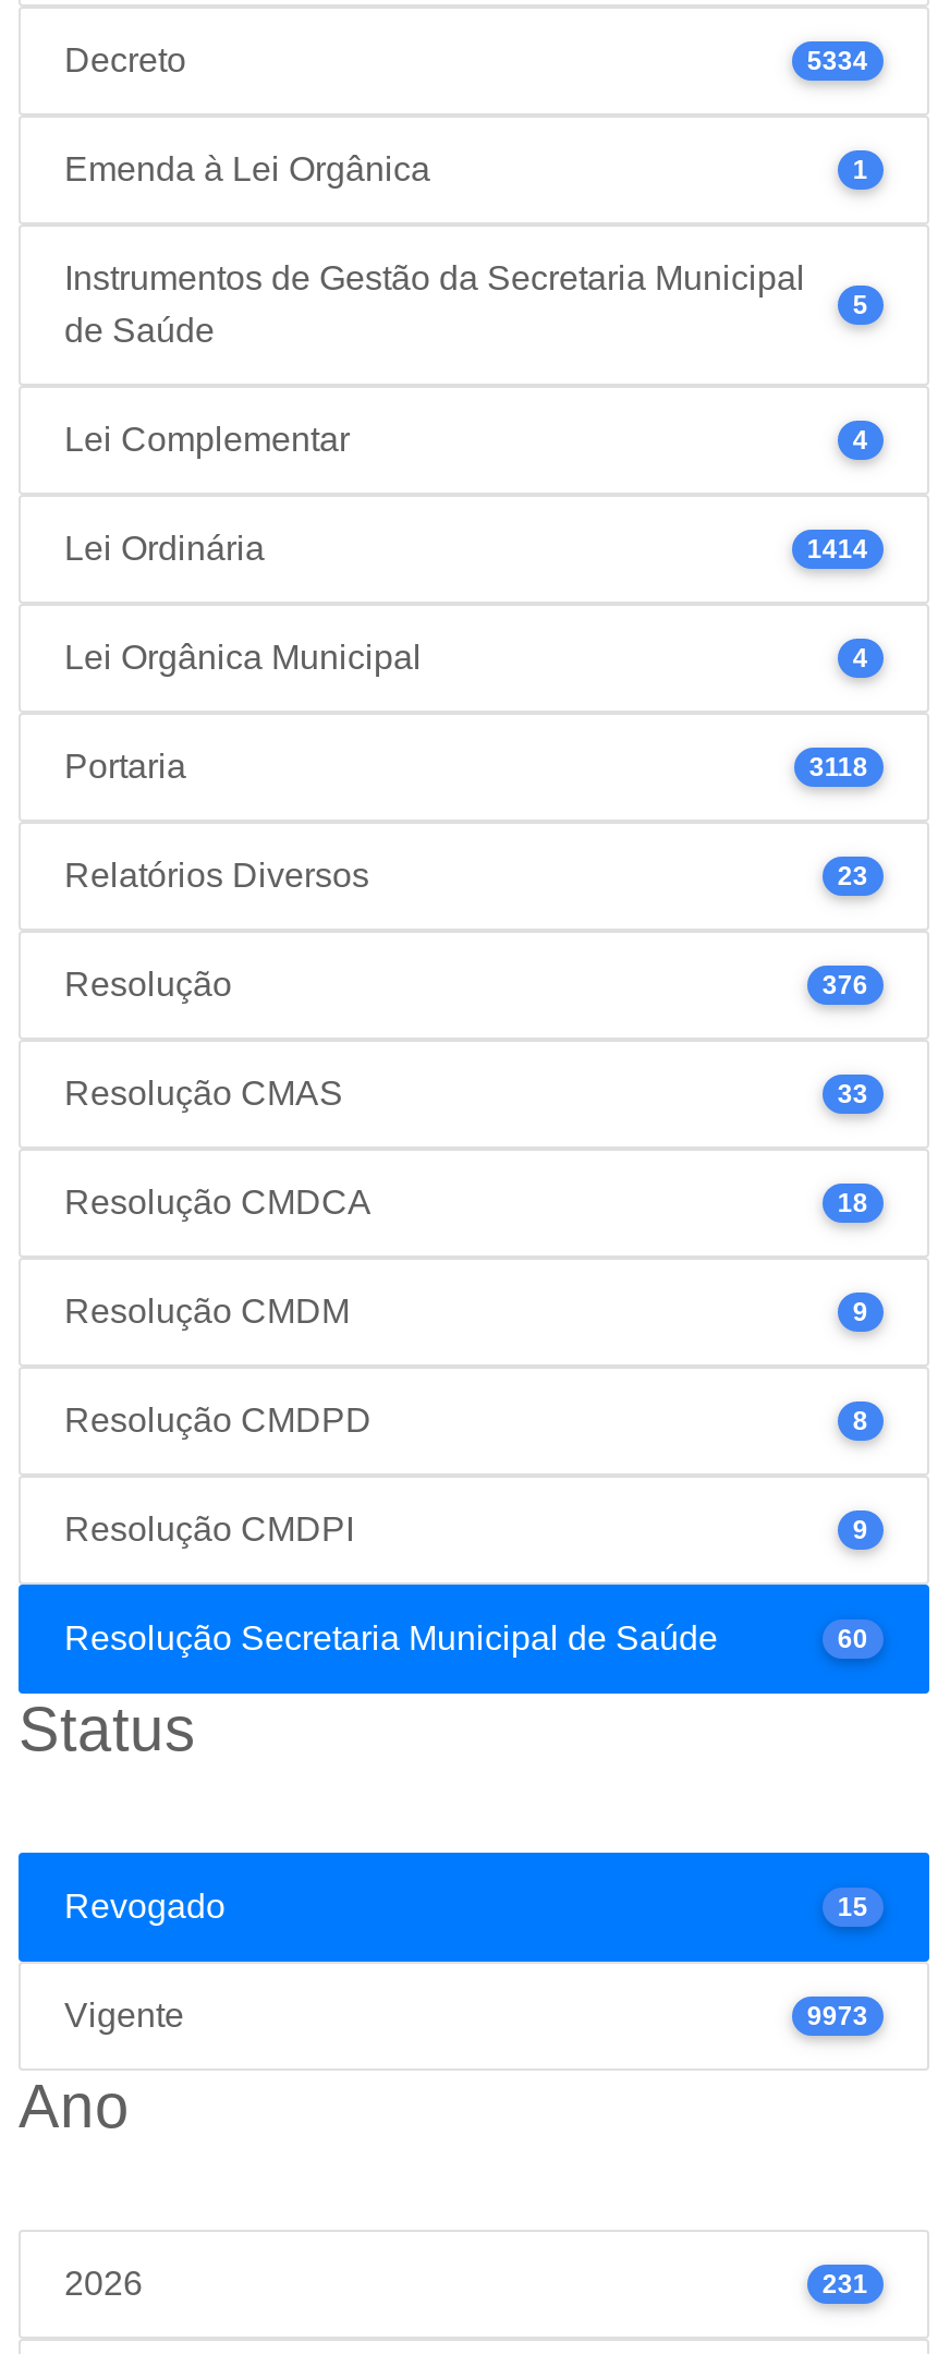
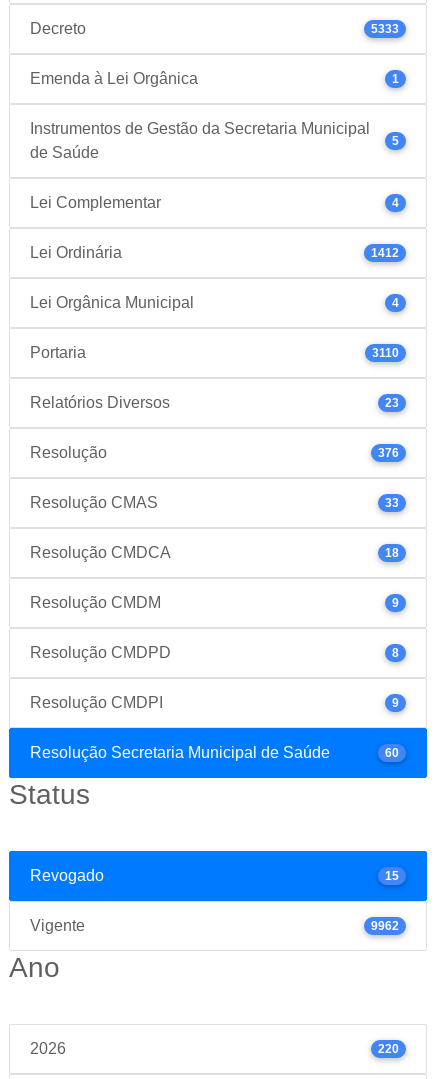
[807,45,868,75] 5334 -> [371,22,399,36] 5333
[807,533,868,564] 1414 -> [371,246,399,260] 1412
[809,751,868,782] 3118 -> [372,346,399,360] 3110
[807,2000,868,2031] 9973 -> [371,919,399,933] 9962
[822,2268,868,2299] 231 -> [378,1042,399,1056] 220

